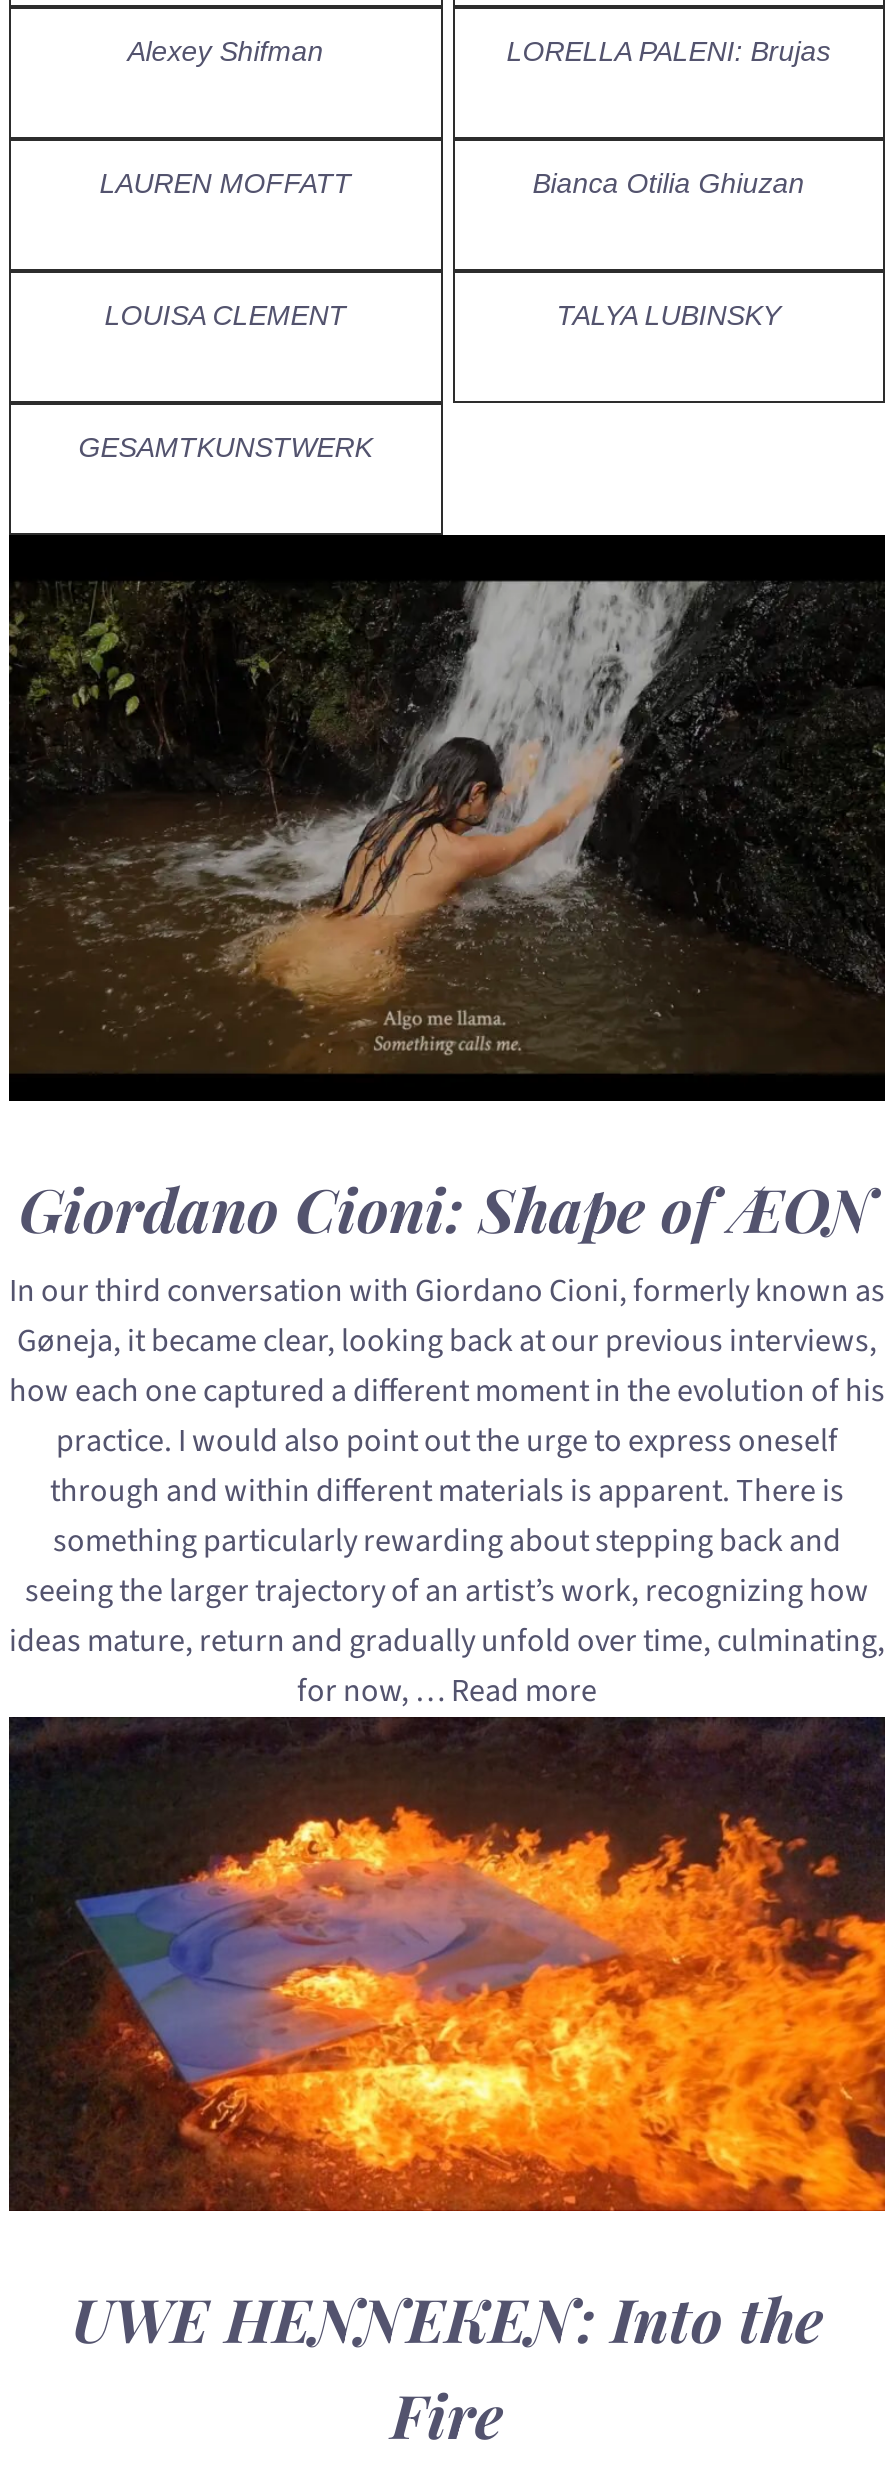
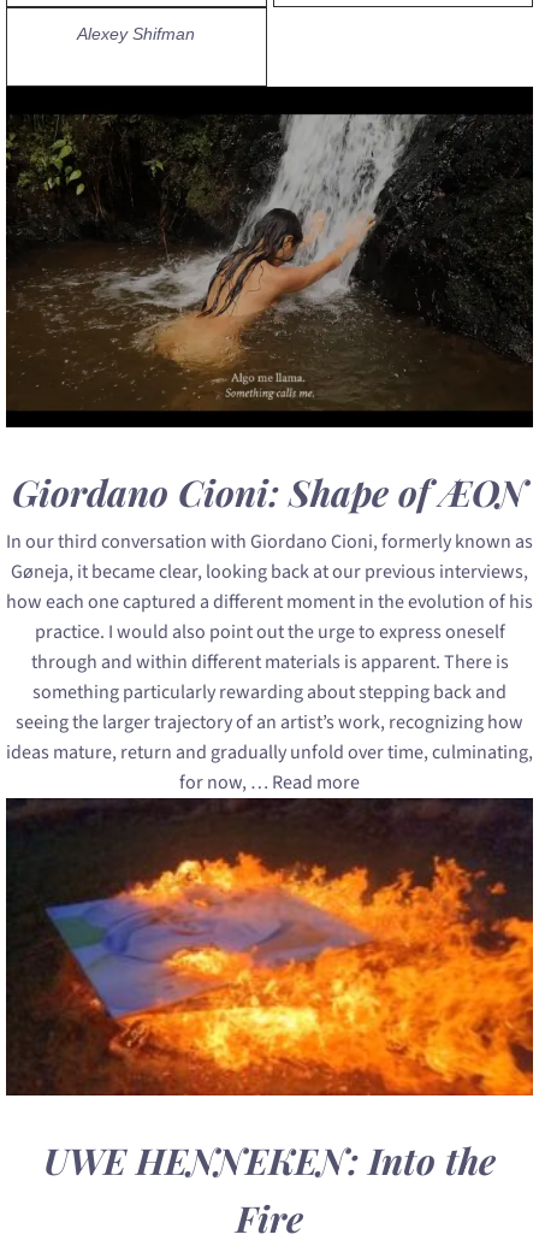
[507,35,831,67] LORELLA PALENI: Brujas -> none
[99,167,805,199] LAUREN MOFFATT | Bianca Otilia Ghiuzan -> none
[105,299,781,331] LOUISA CLEMENT | TALYA LUBINSKY -> none
[79,431,373,463] GESAMTKUNSTWERK -> none

